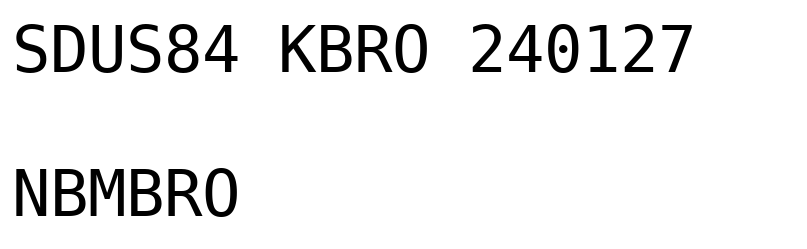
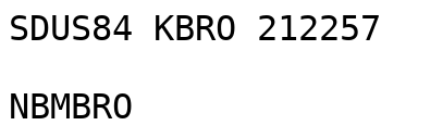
[12,14,696,86] SDUS84 KBRO 240127 -> [9,9,381,48] SDUS84 KBRO 212257

